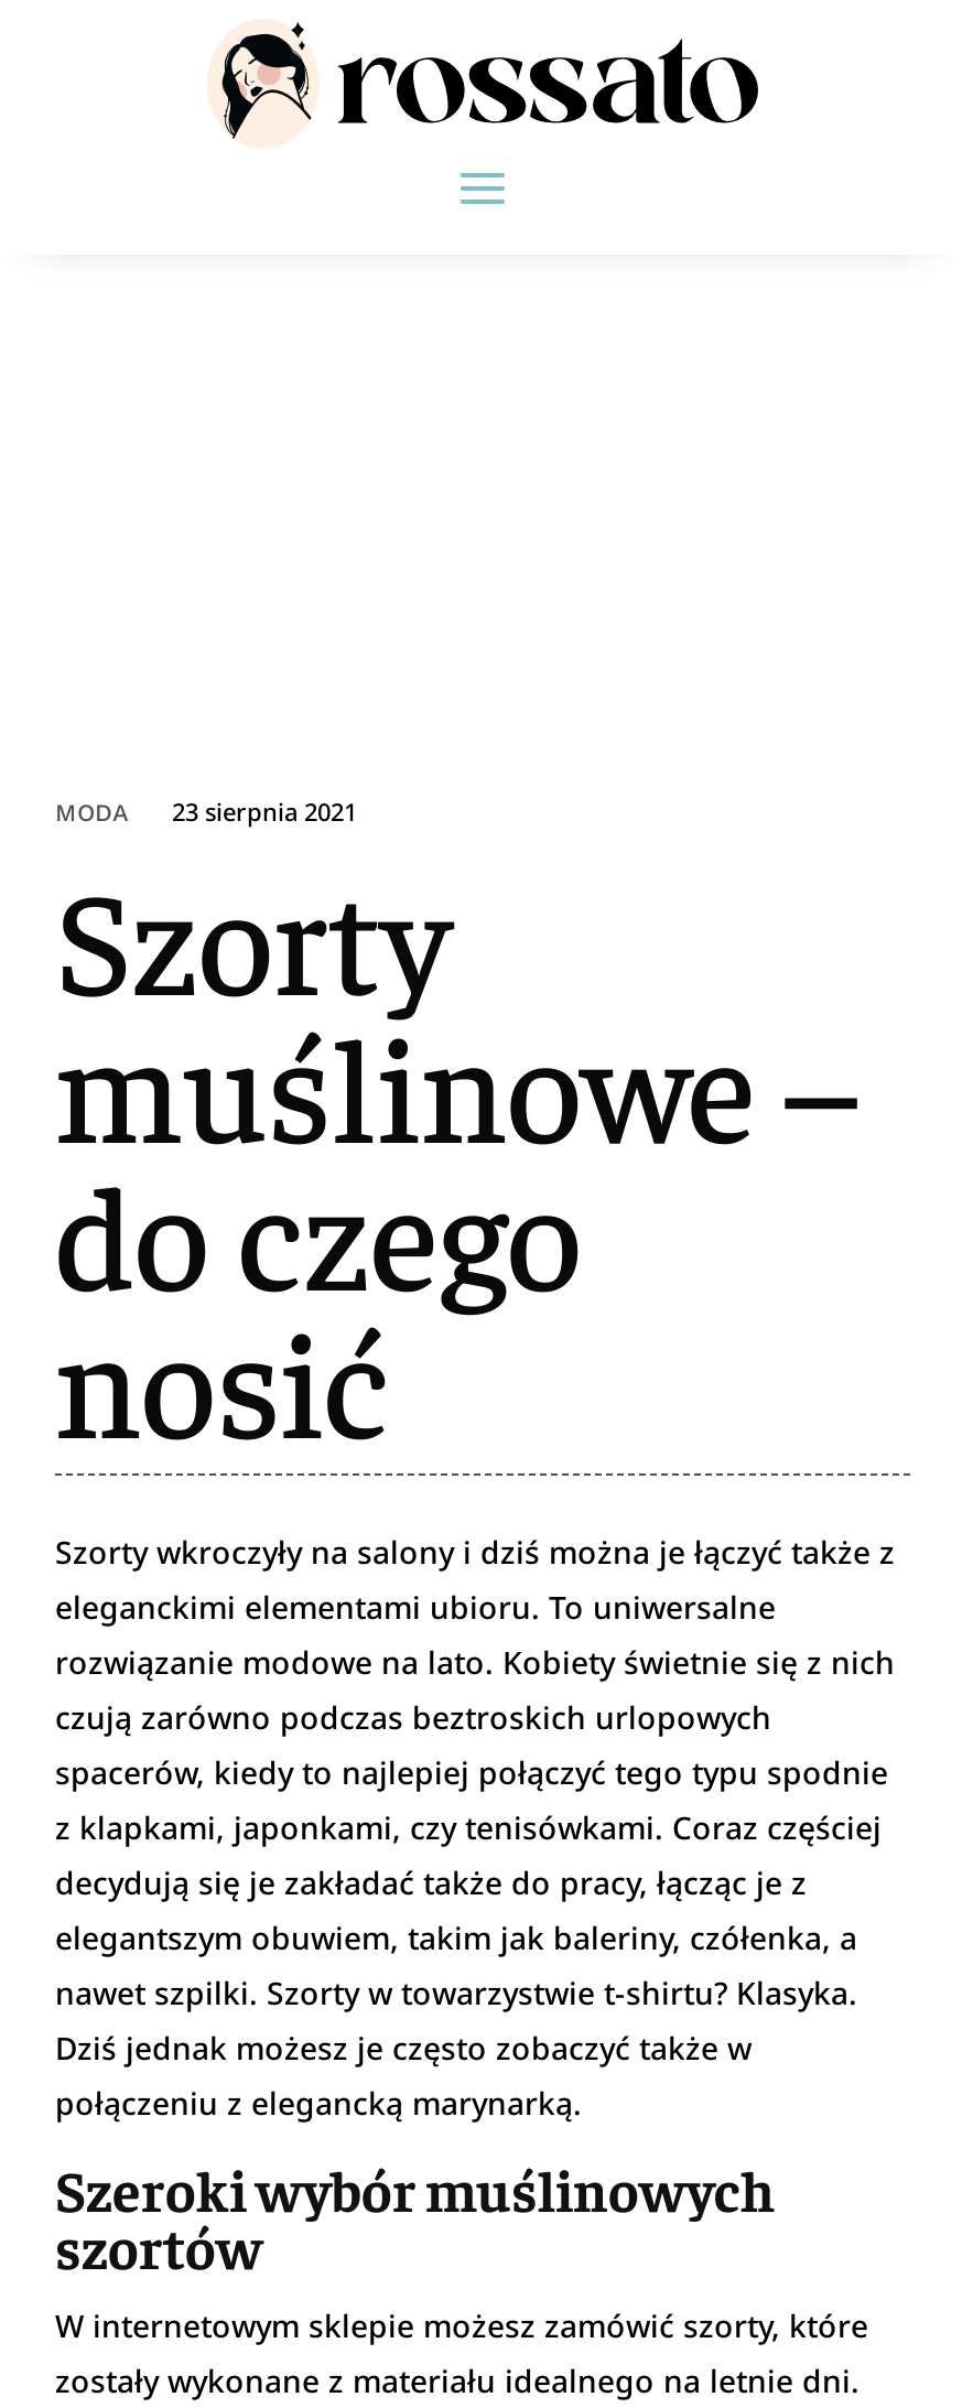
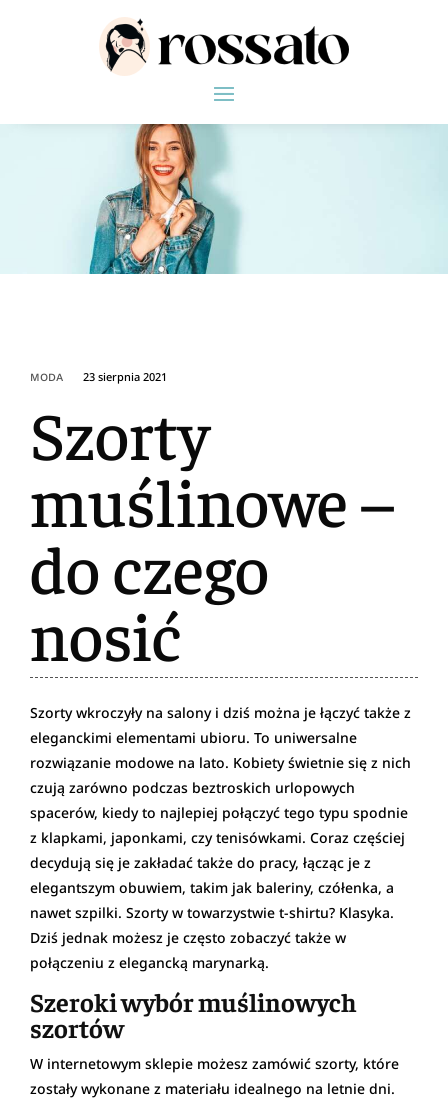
none -> [3,123,445,275] [image]

